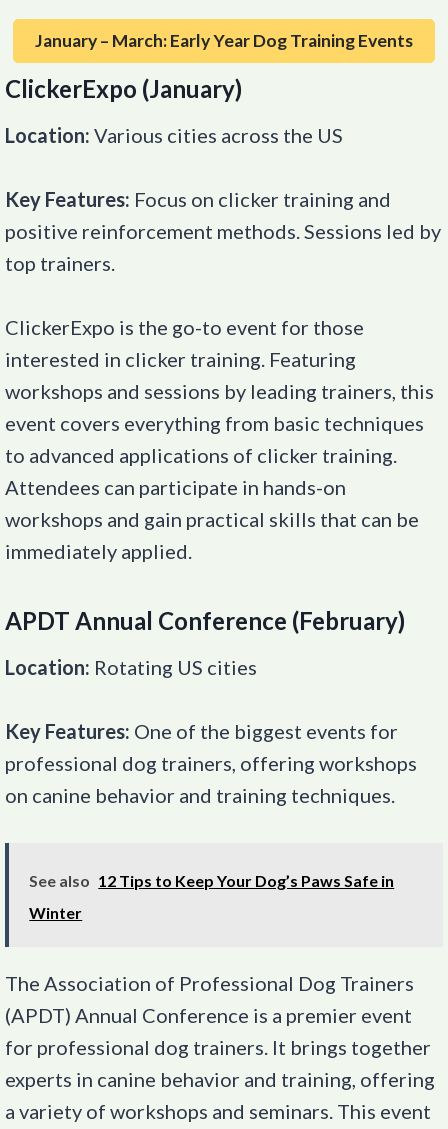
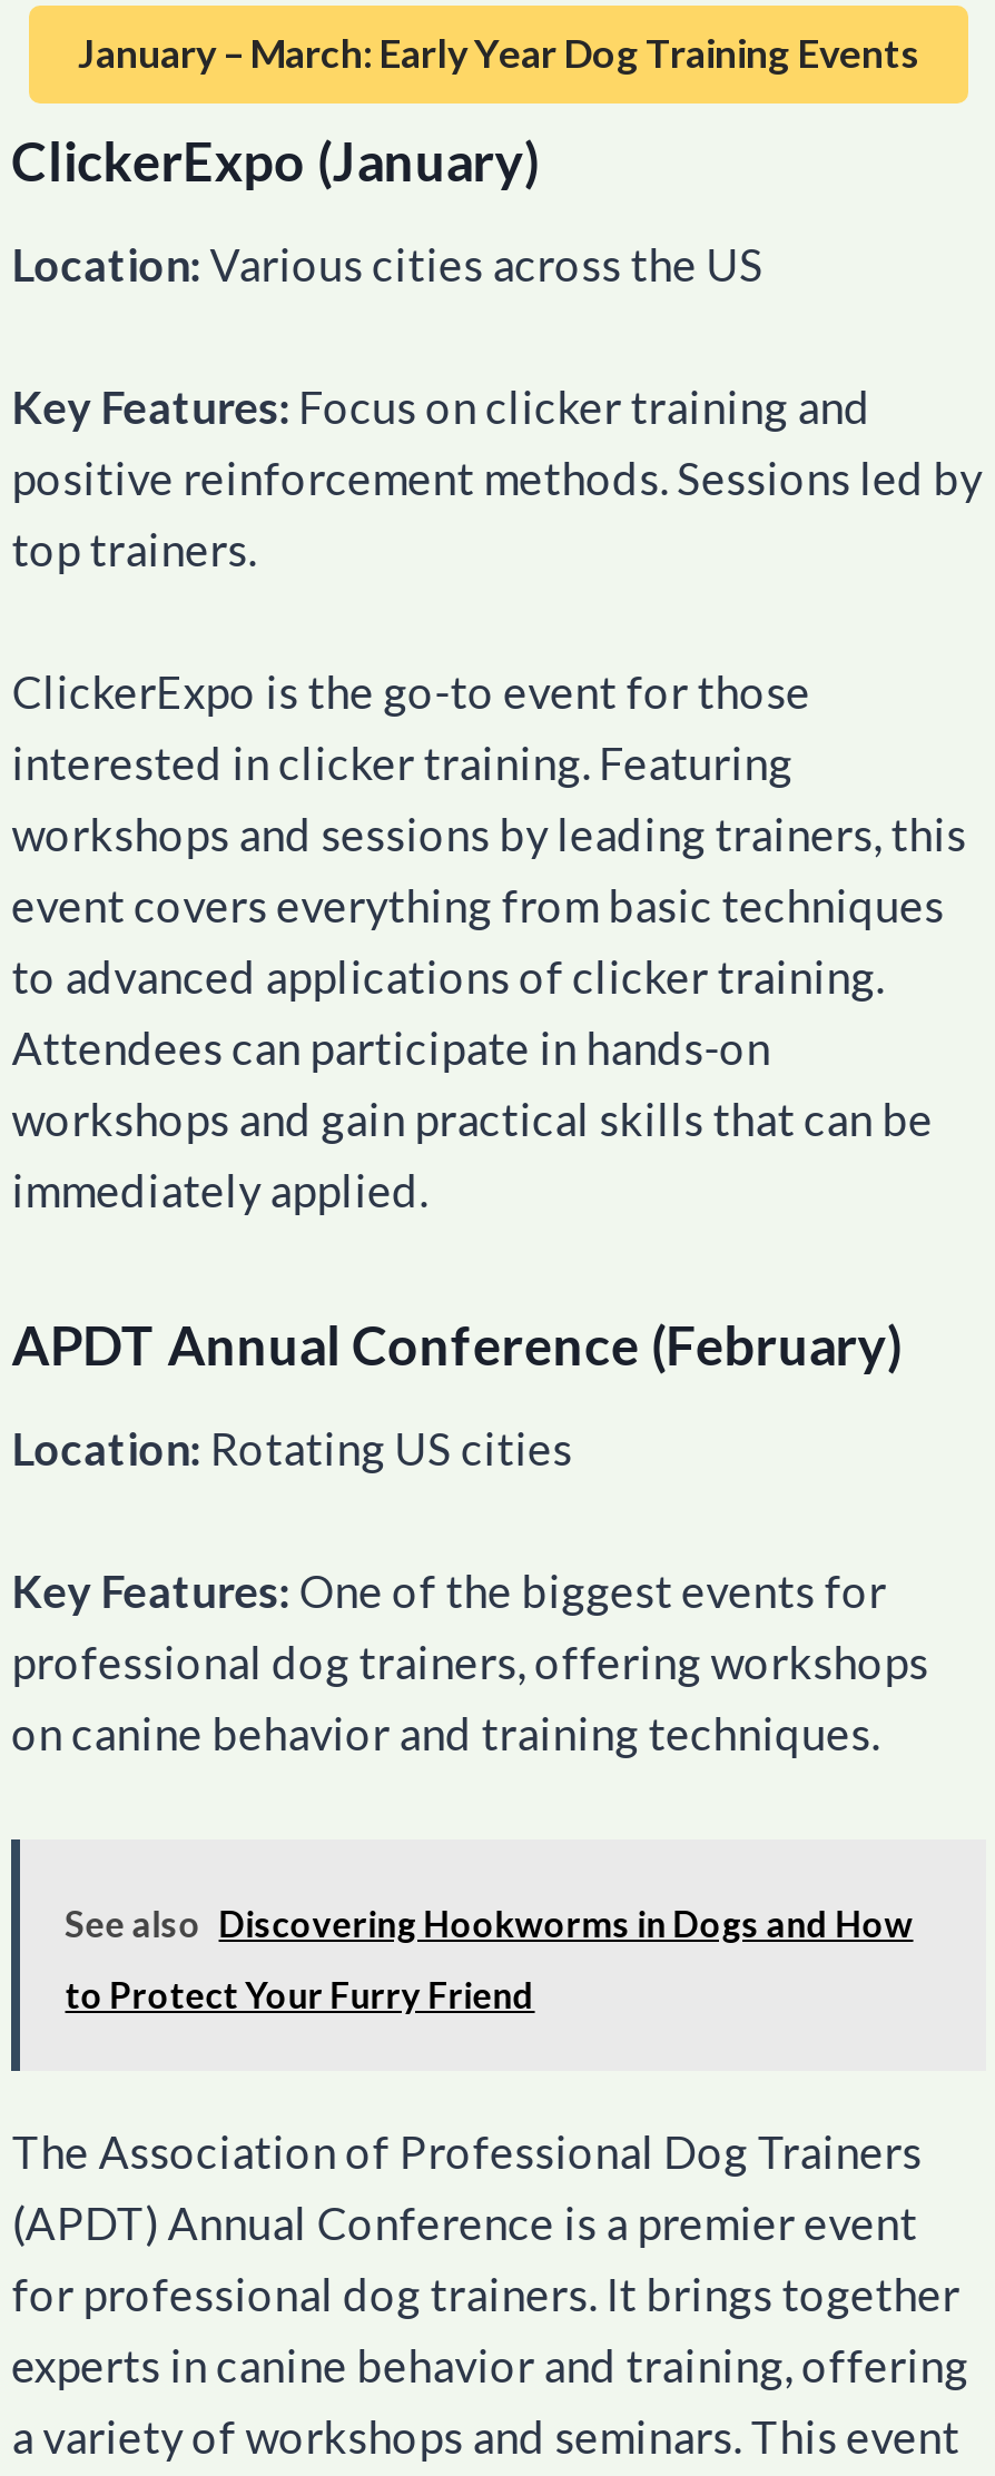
[29,871,394,890] See also 12 Tips to Keep Your Dog’s Paws Safe in -> [65,1902,913,1944] See also Discovering Hookworms in Dogs and How
[29,903,82,922] Winter -> [65,1973,535,2015] to Protect Your Furry Friend

